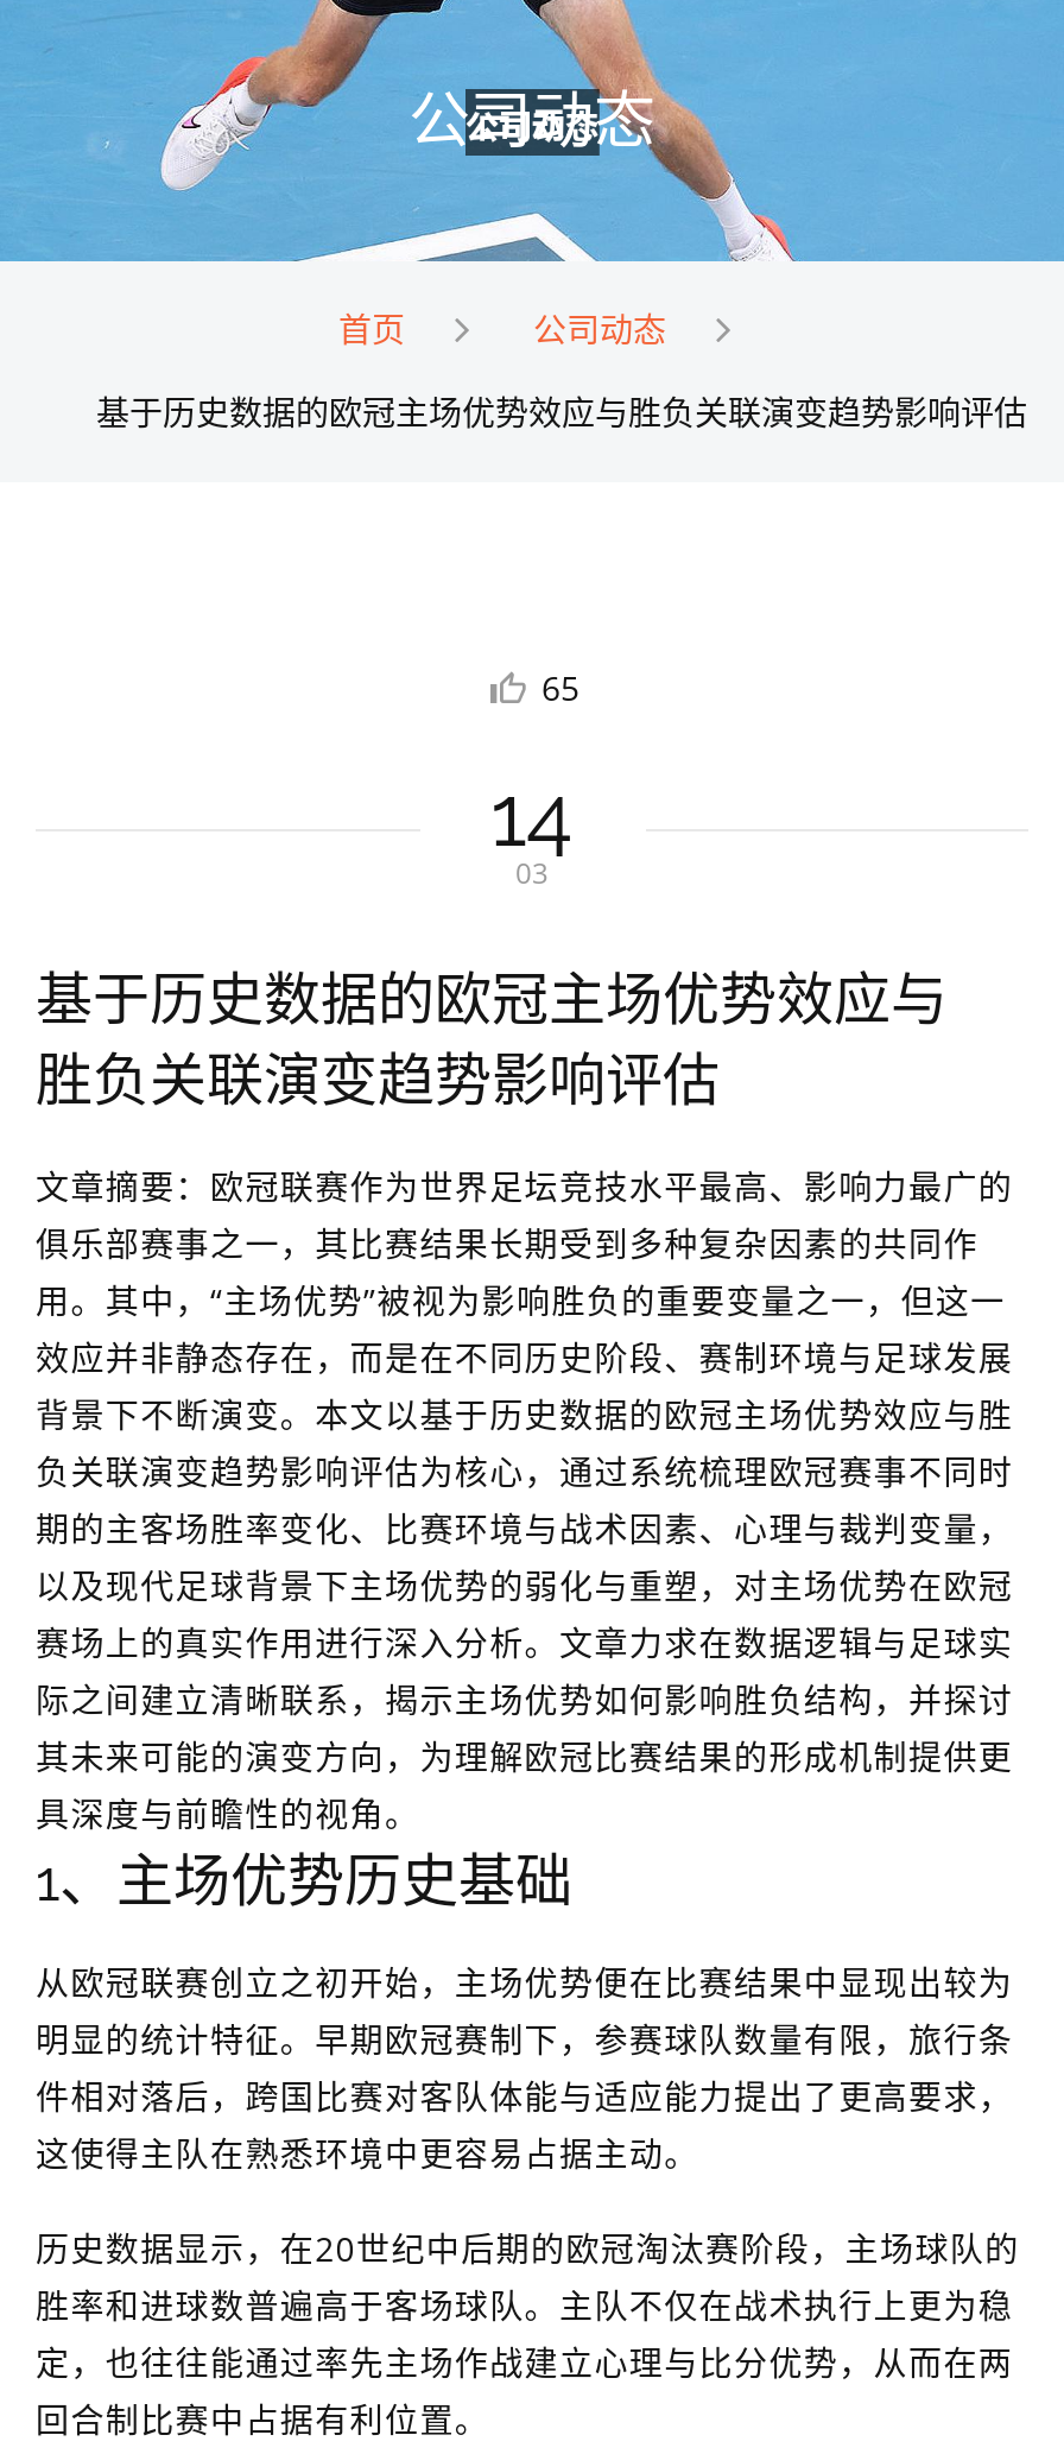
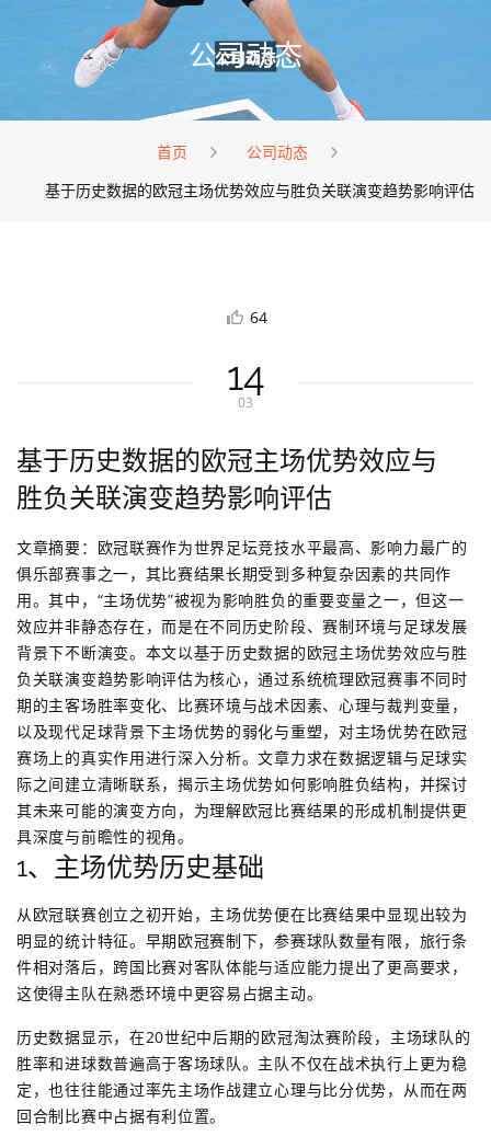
[532,665,579,710] 65 -> [245,307,267,327] 64

